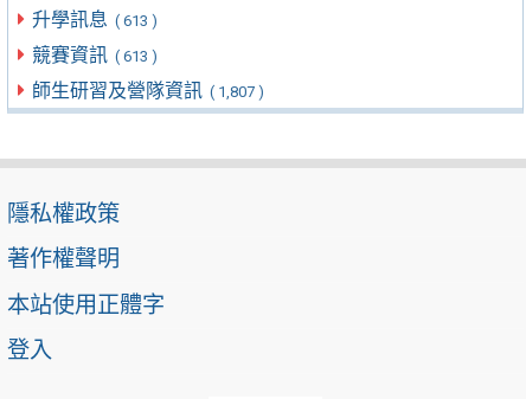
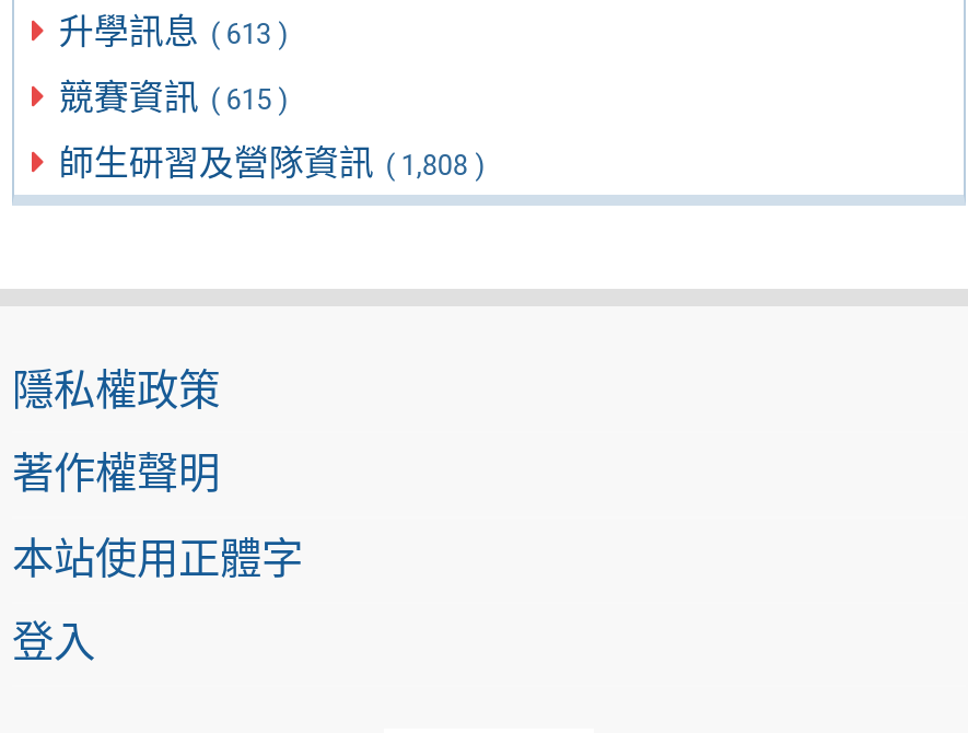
[32,44,157,66] 競賽資訊 ( 613 ) -> [59,76,289,118] 競賽資訊 ( 615 )
[32,79,264,101] 師生研習及營隊資訊 ( 1,807 ) -> [59,142,486,183] 師生研習及營隊資訊 ( 1,808 )

